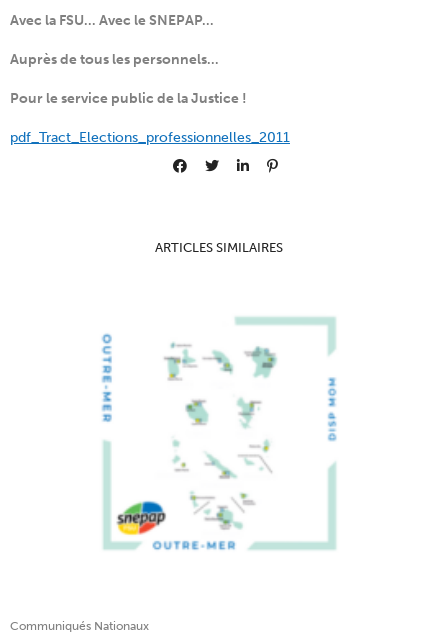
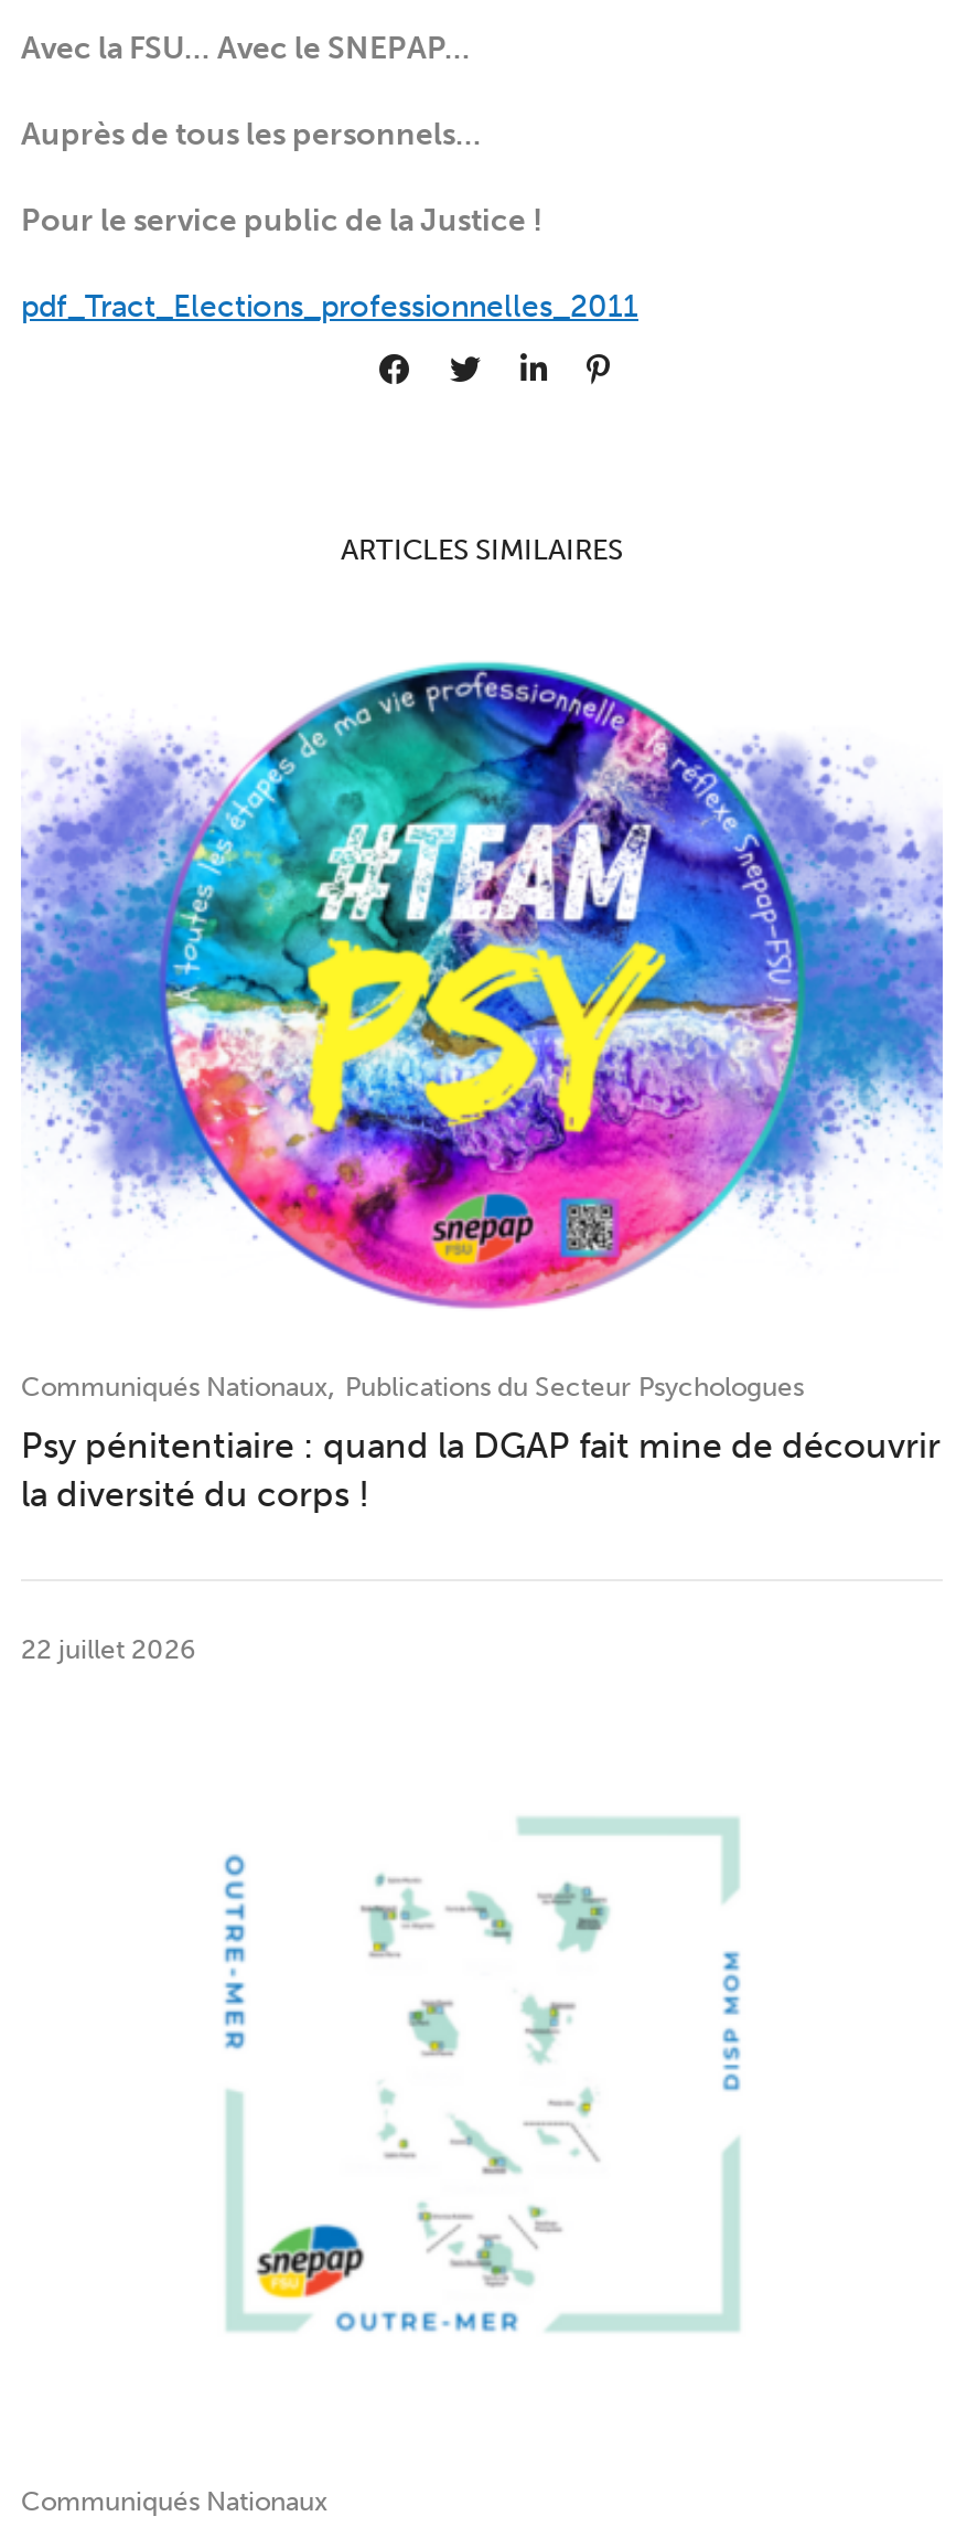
none -> [19,661,945,1515] [image] | Communiqués Nationaux, Publications du Secteur Psychologues | Psy pénitentiaire : quand la DGAP fait mine de découvrir | la diversité du corps !
none -> [21,1634,195,1665] 22 juillet 2026

